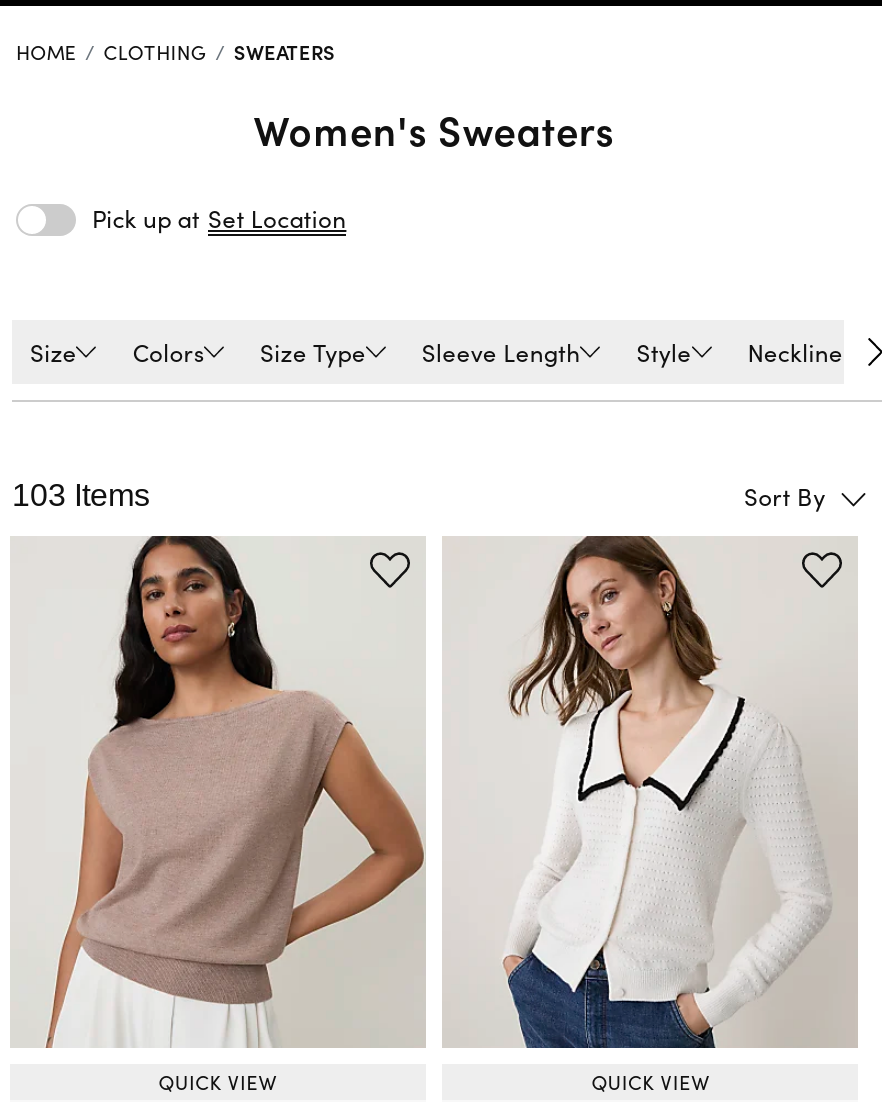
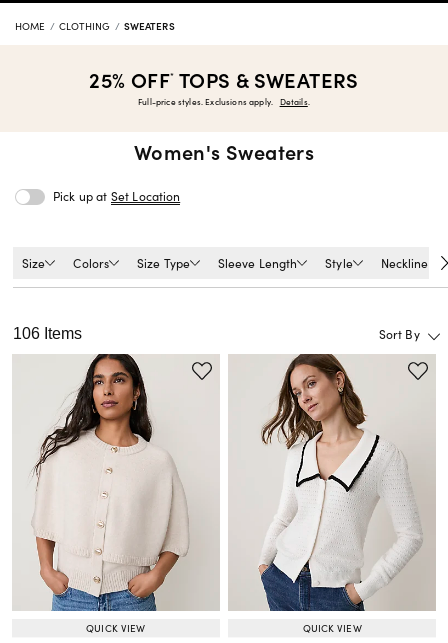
none -> [89,65,359,107] 25% OFF * TOPS & SWEATERS | Full-price styles. Exclusions apply. Details.
[12,477,150,511] 103 Items -> [13,325,82,342] 106 Items
[46,534,424,1048] [image] -> [31,353,218,612] [image]

